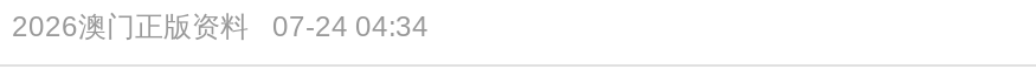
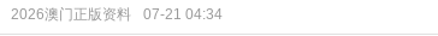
[12,11,429,43] 2026澳门正版资料 07-24 04:34 -> [11,6,223,23] 2026澳门正版资料 07-21 04:34

